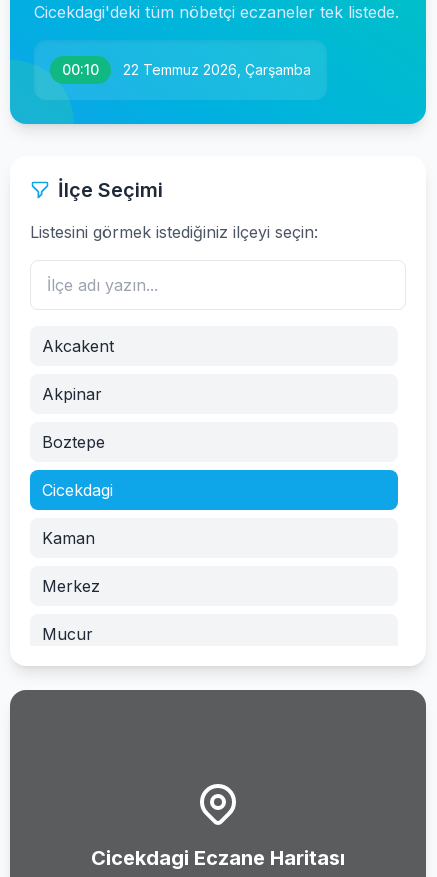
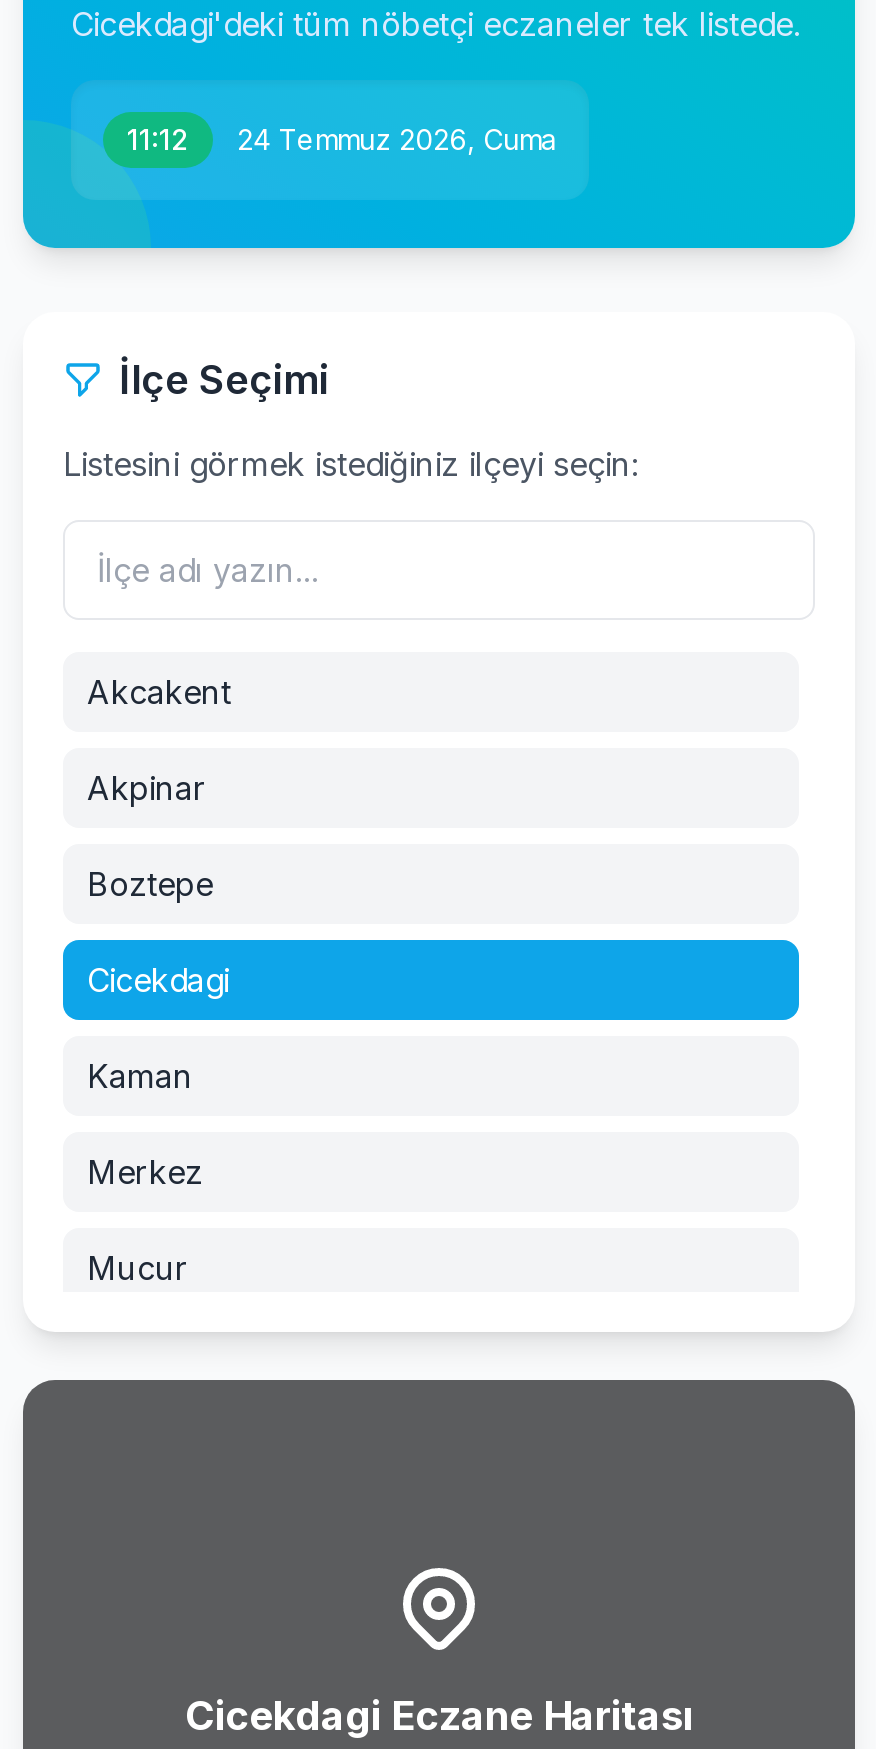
[62,61,99,78] 00:10 -> [127,122,189,156] 11:12
[123,61,311,78] 22 Temmuz 2026, Çarşamba -> [237,122,557,156] 24 Temmuz 2026, Cuma

